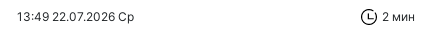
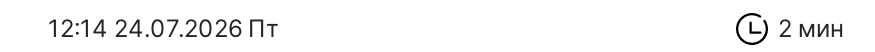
[17,9,134,24] 13:49 22.07.2026 Ср -> [48,13,278,43] 12:14 24.07.2026 Пт

